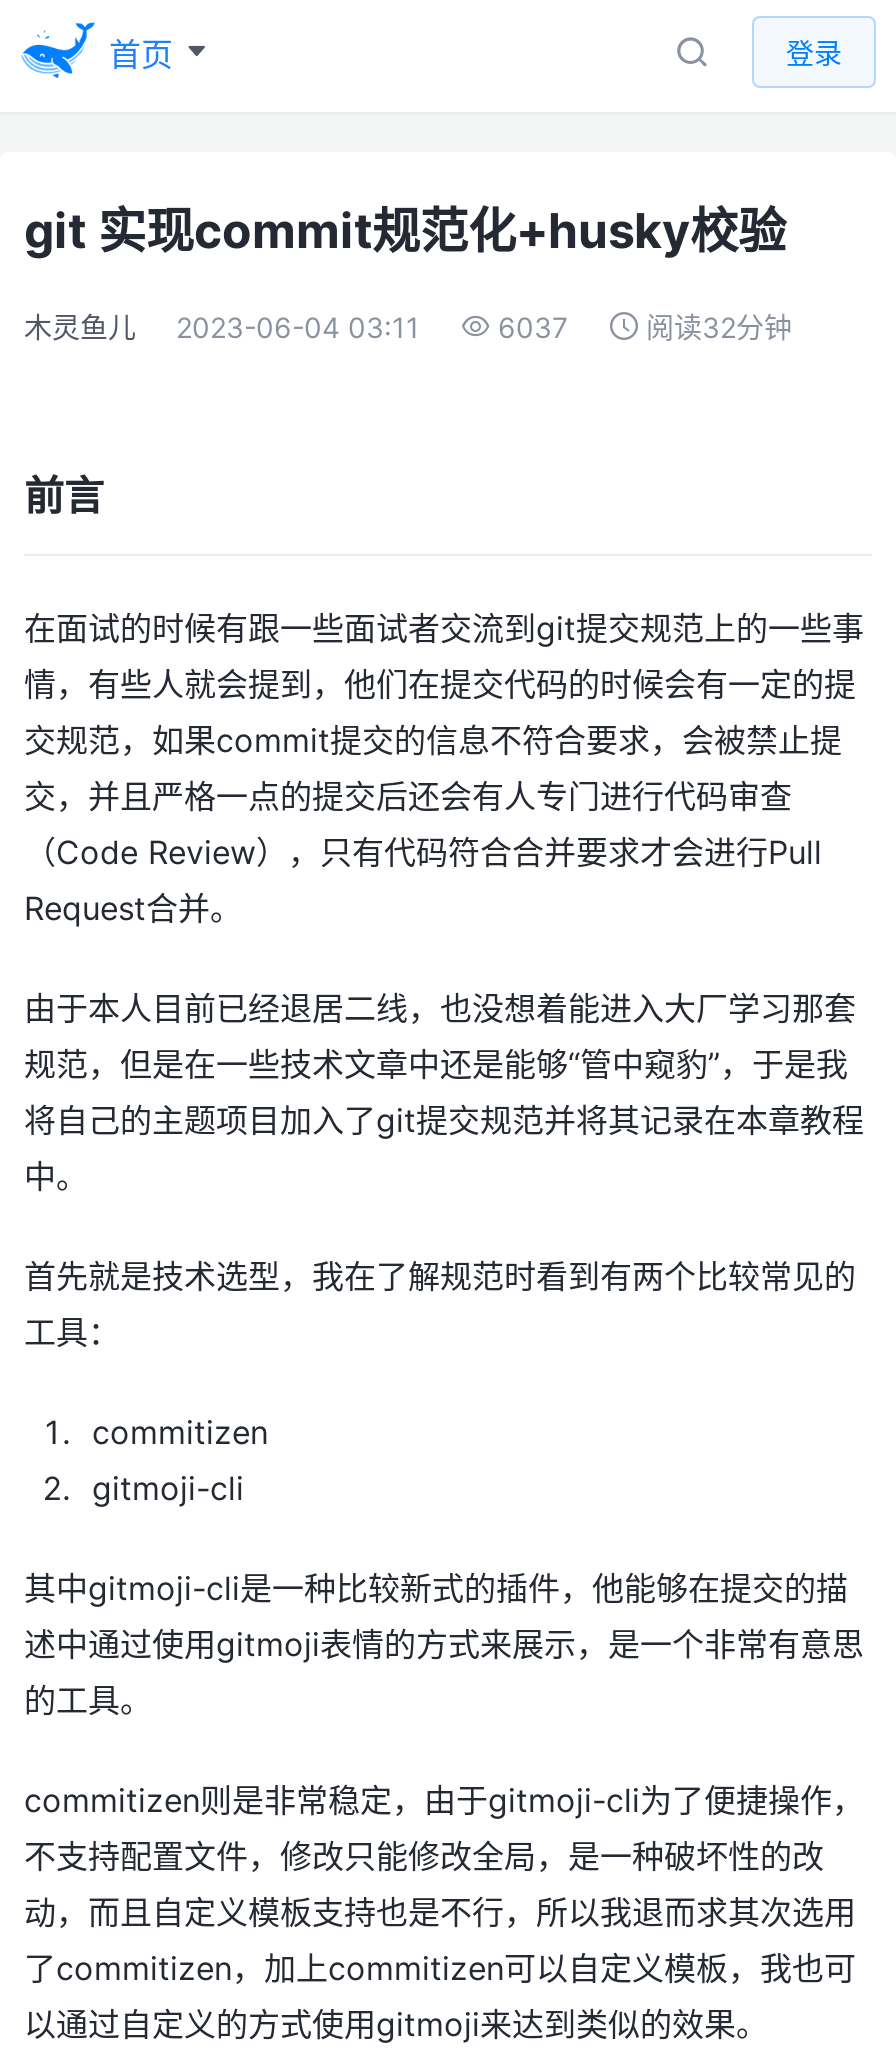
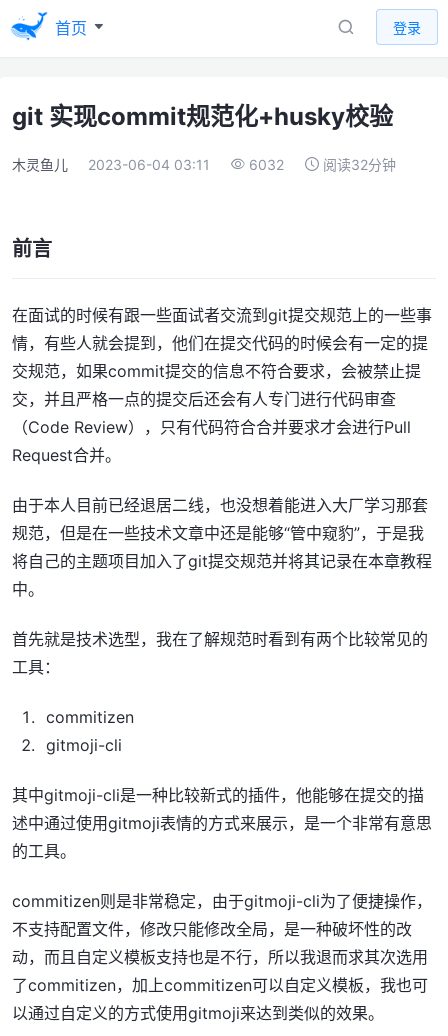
[498,310,576,344] 6037 -> [249,156,288,173] 6032

